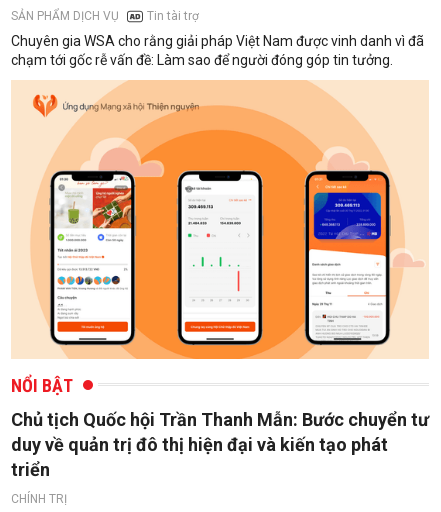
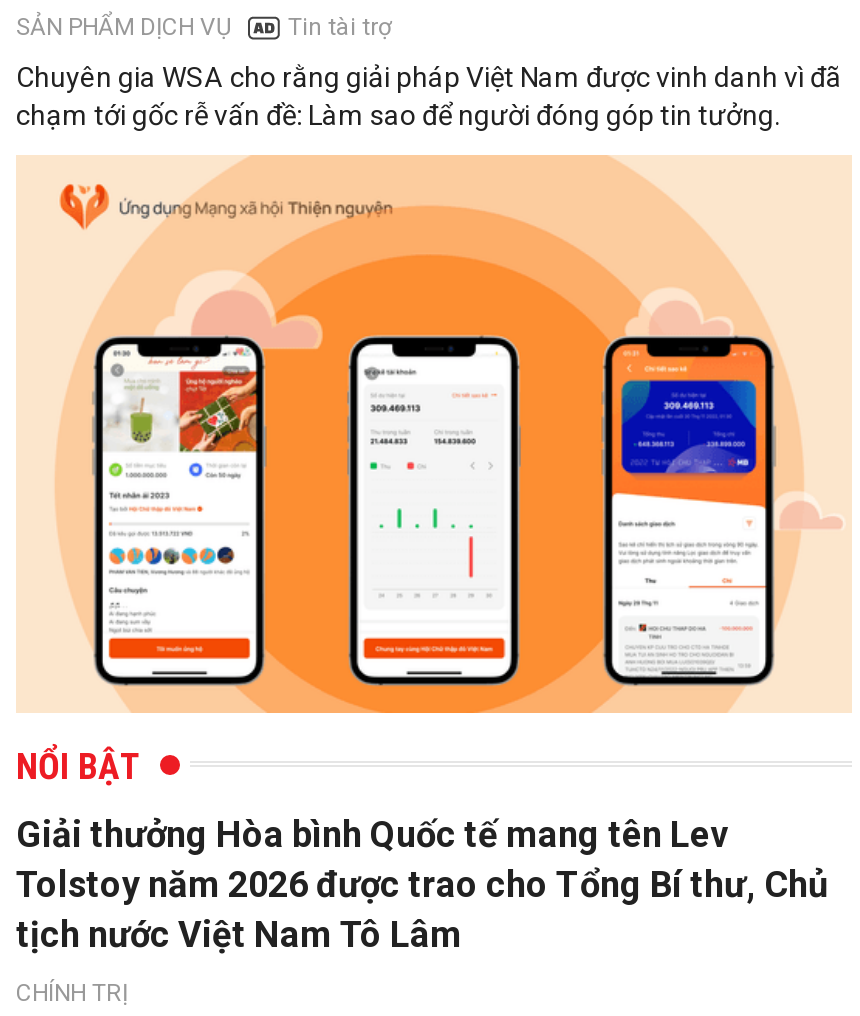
[11,409,429,480] Chủ tịch Quốc hội Trần Thanh Mẫn: Bước chuyển tư | duy về quản trị đô thị hiện đại và kiến tạo phát | triển -> [16,812,828,954] Giải thưởng Hòa bình Quốc tế mang tên Lev | Tolstoy năm 2026 được trao cho Tổng Bí thư, Chủ | tịch nước Việt Nam Tô Lâm

